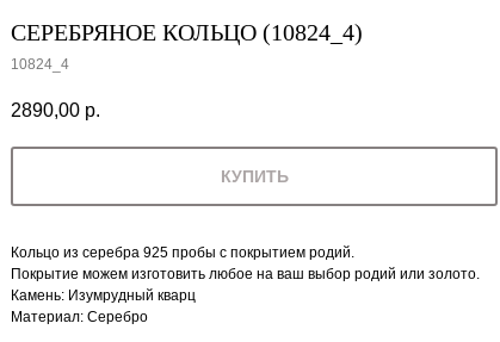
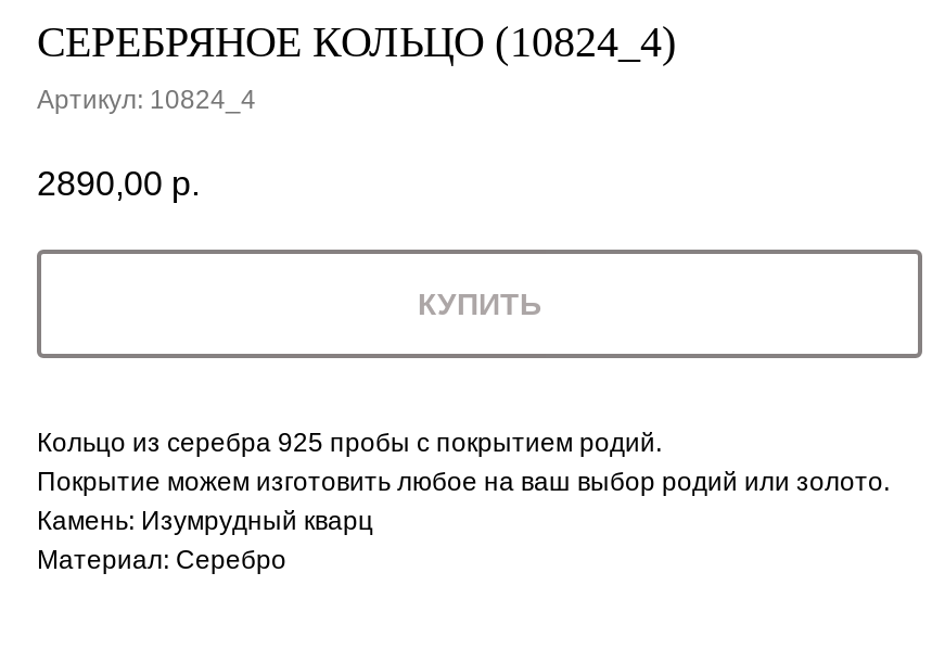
[11,56,69,73] 10824_4 -> [37,85,256,115] Артикул: 10824_4

